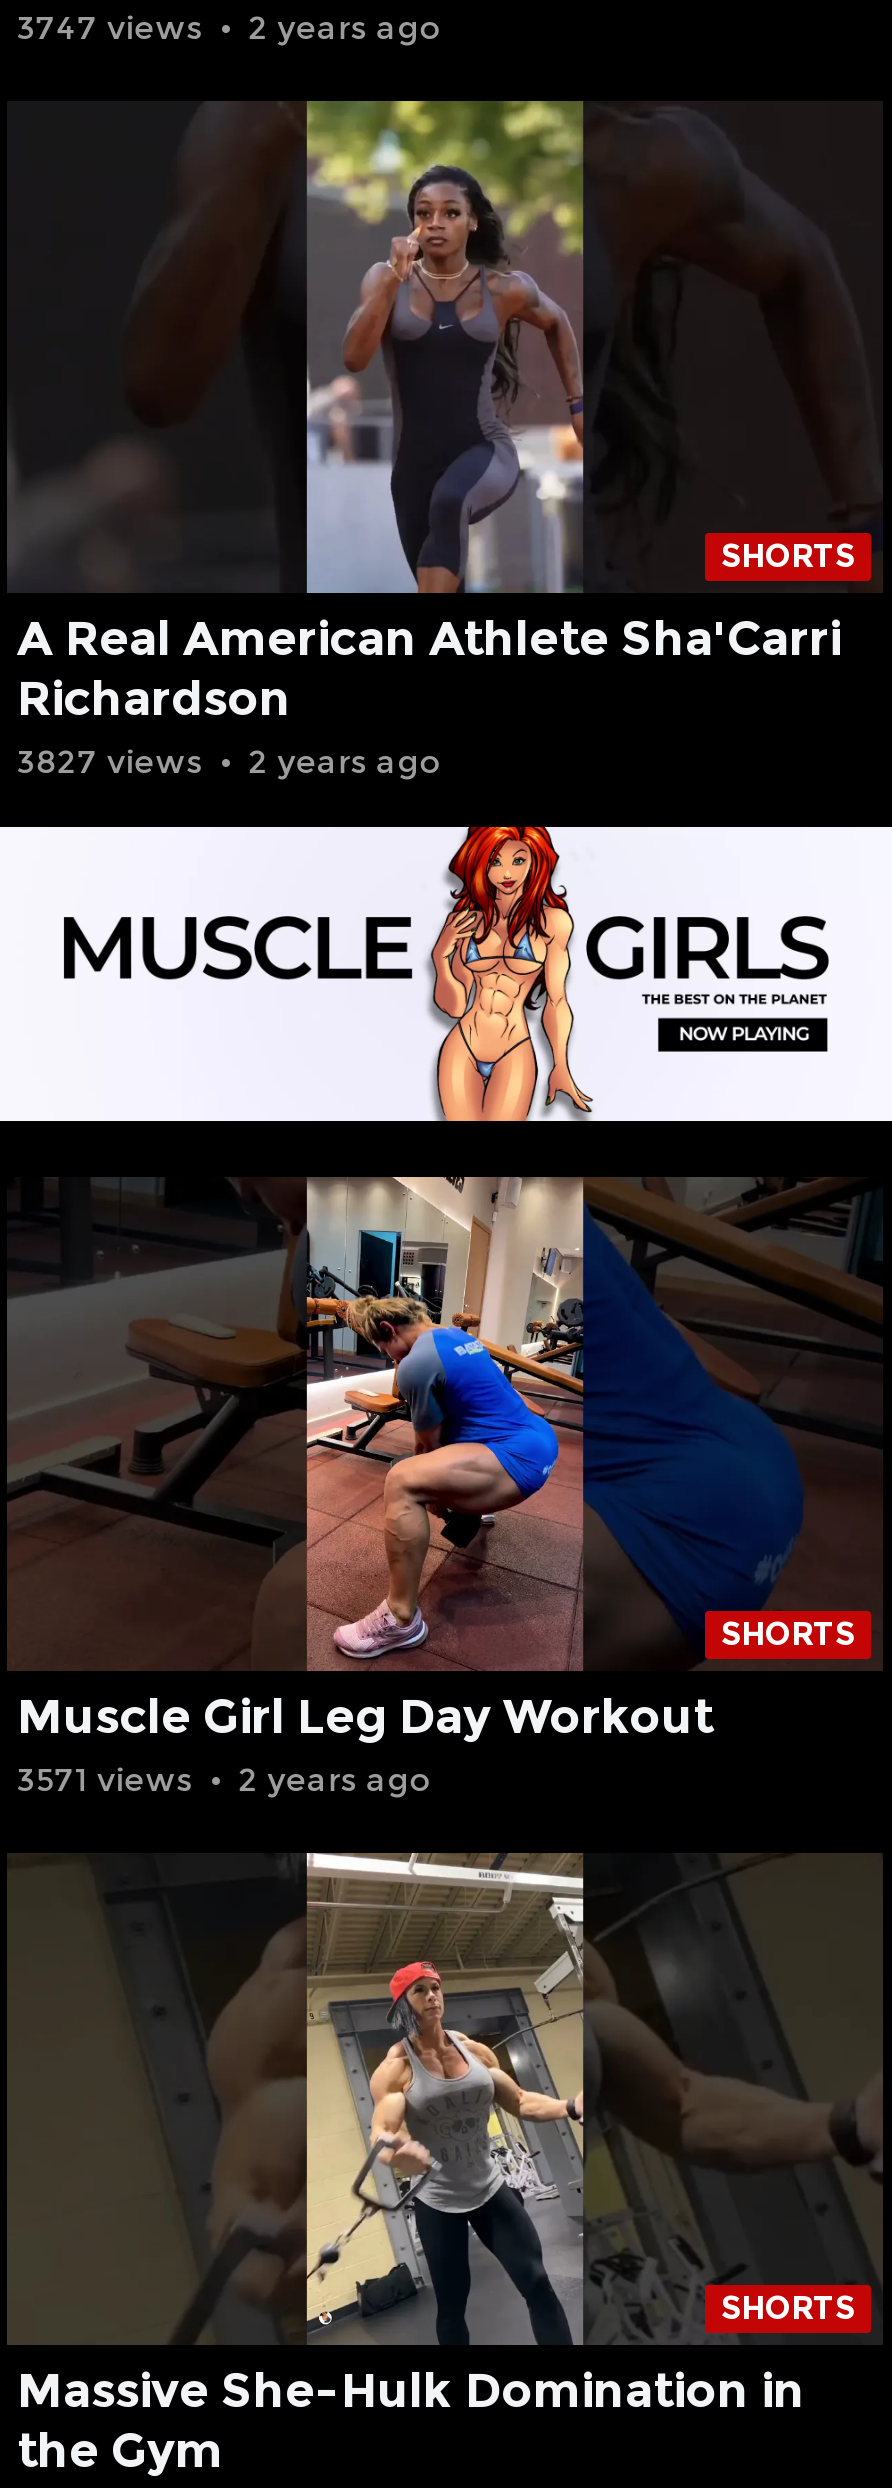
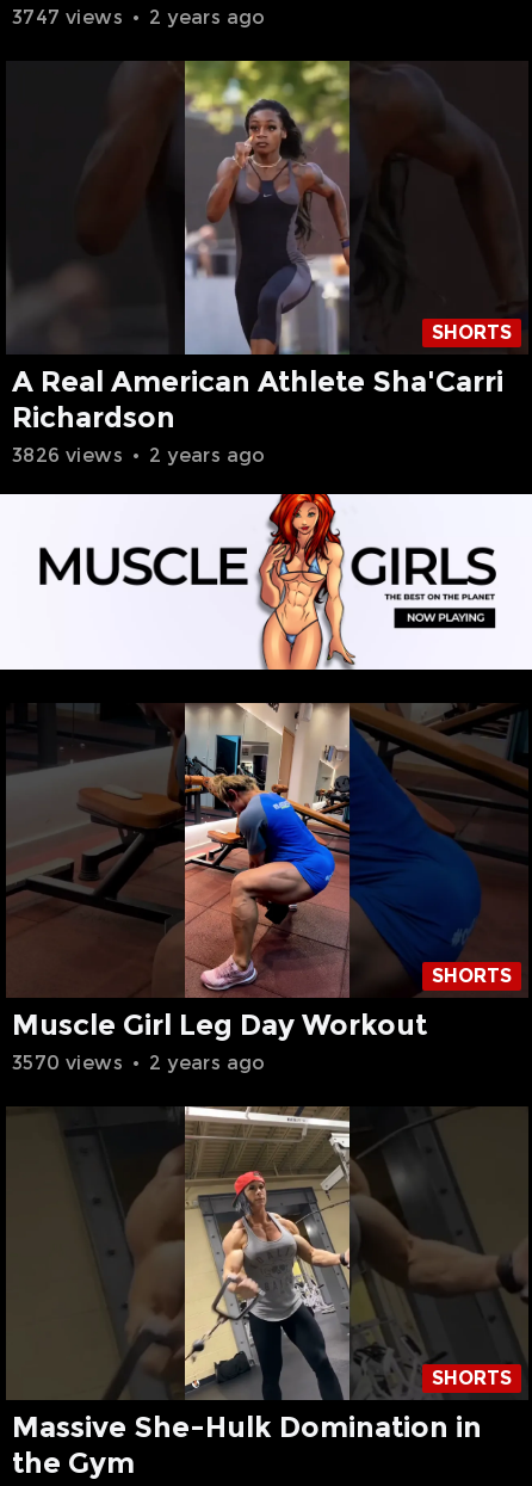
[17,743,443,781] 3827 views • 2 years ago -> [12,444,266,467] 3826 views • 2 years ago
[17,1761,433,1799] 3571 views • 2 years ago -> [12,1051,266,1074] 3570 views • 2 years ago

